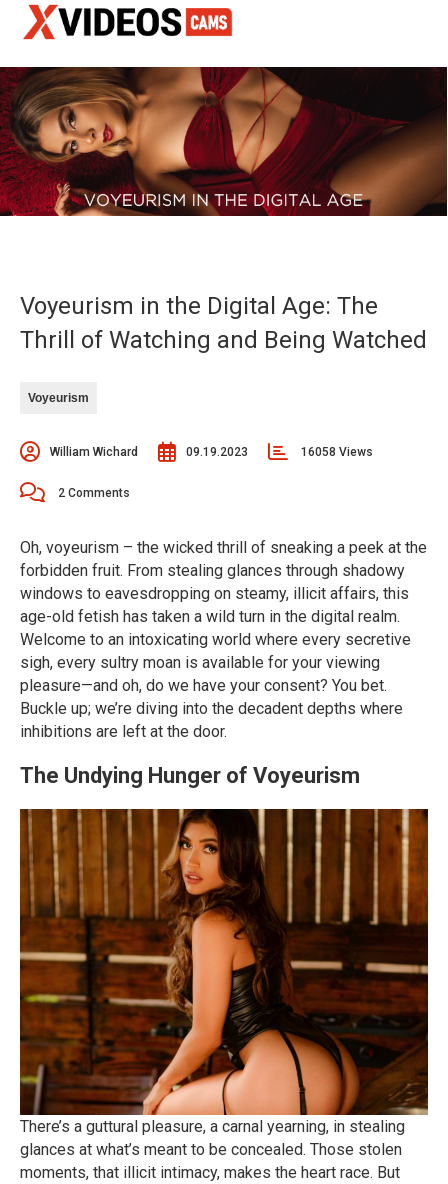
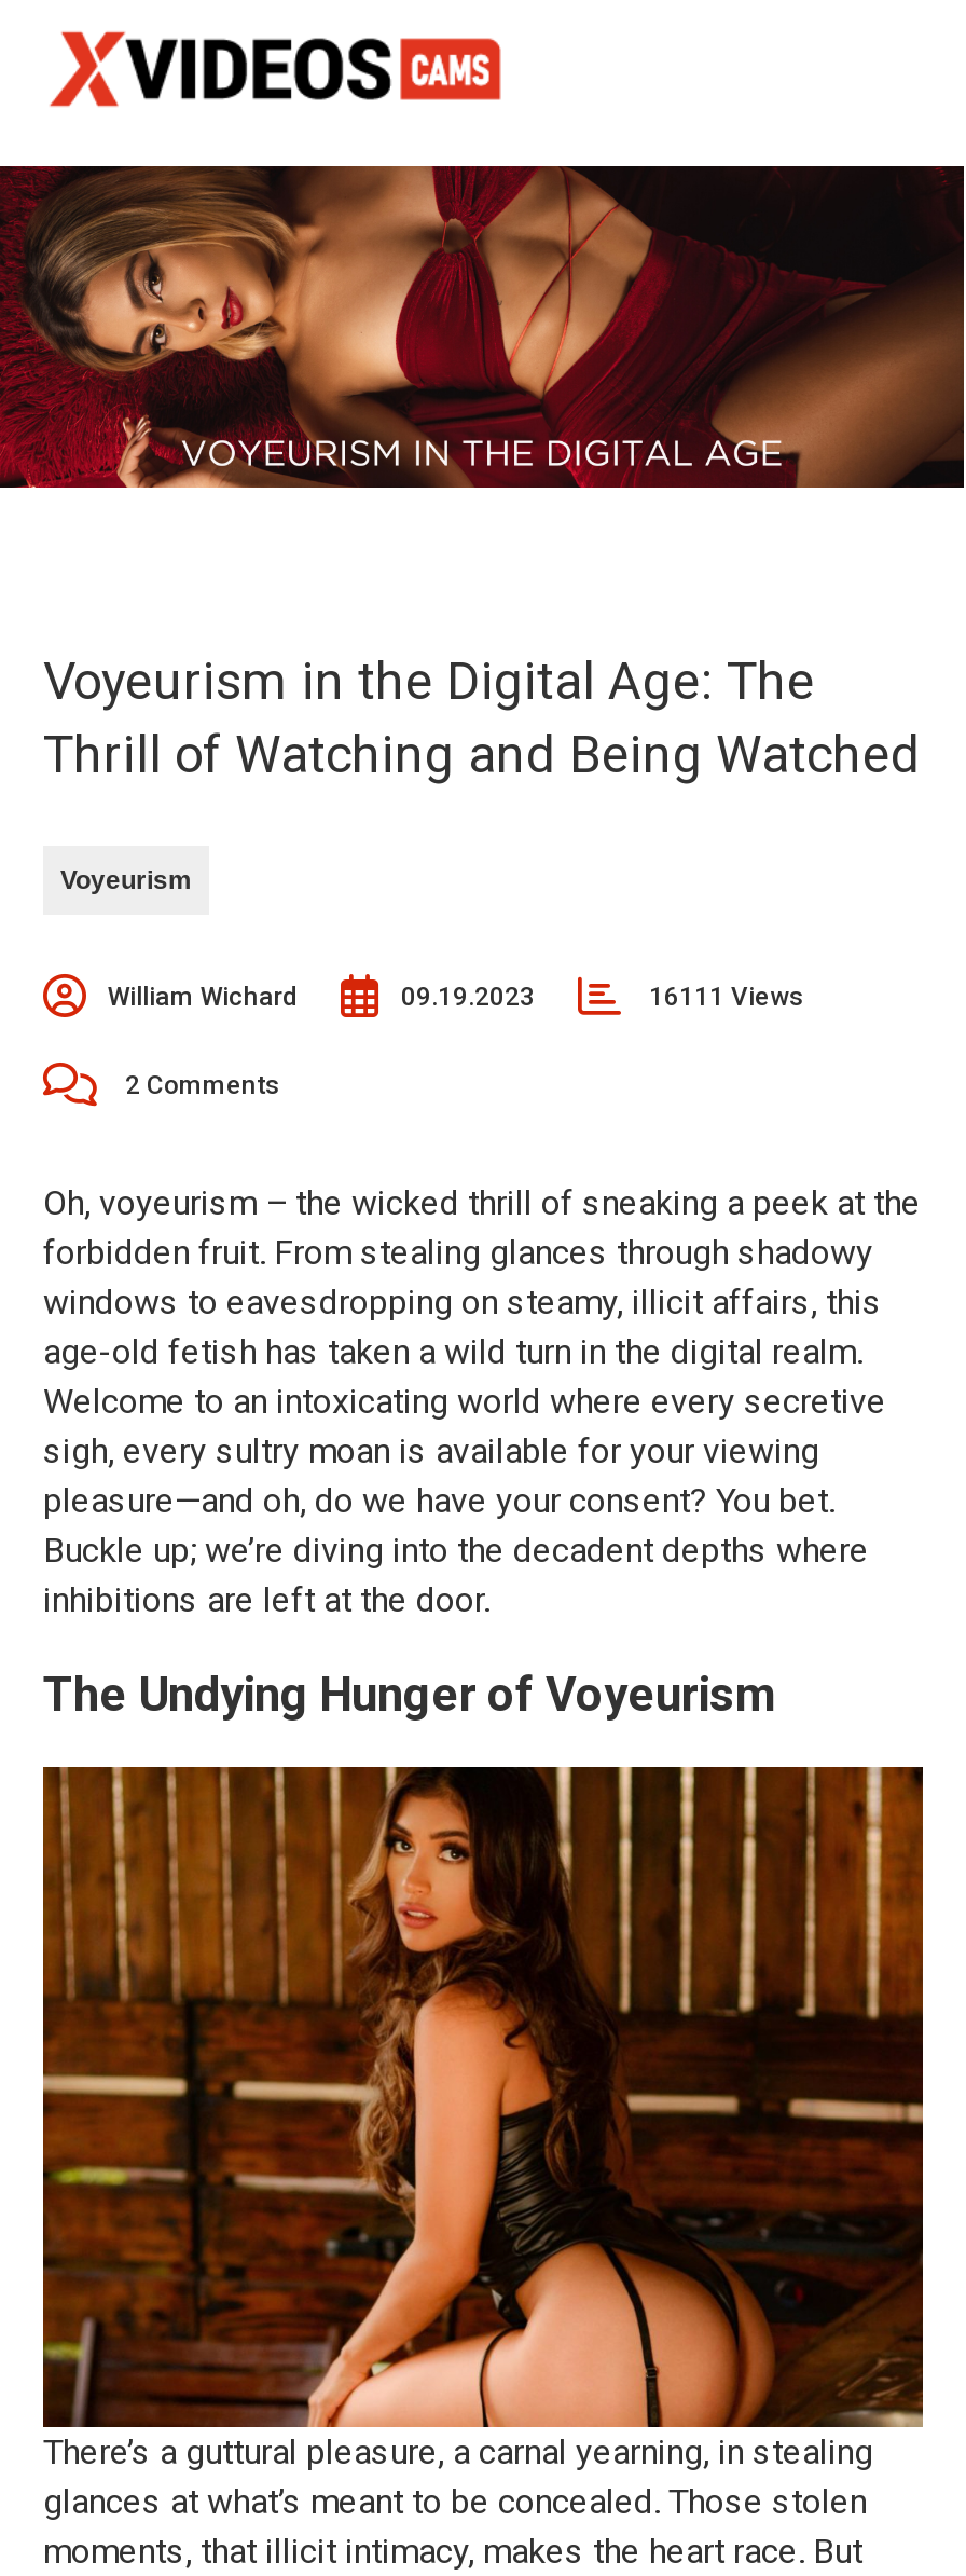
[298,445,373,459] 16058 Views -> [643,981,804,1011] 16111 Views

